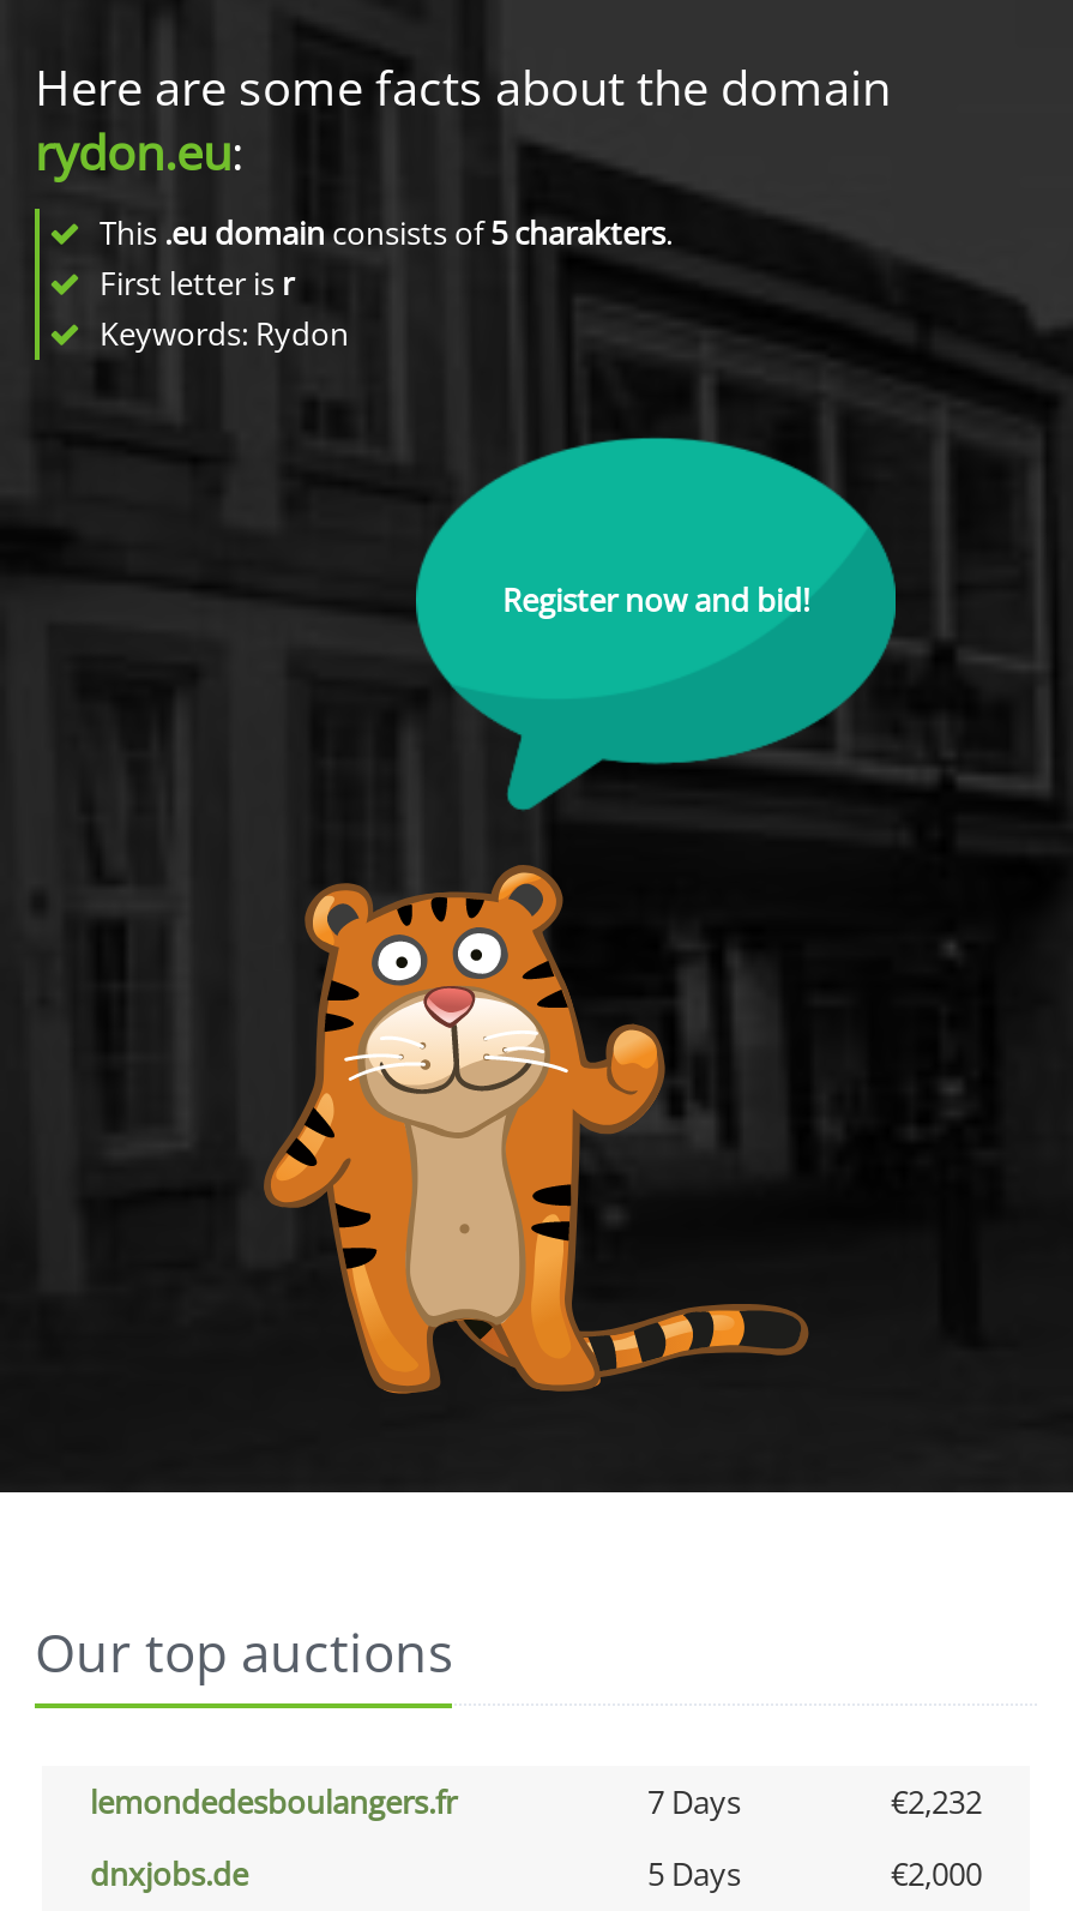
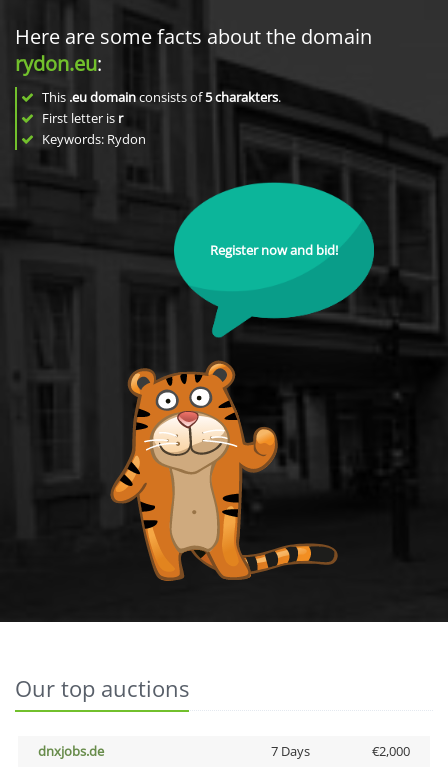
[90,1780,982,1823] lemondedesboulangers.fr | 7 Days | €2,232 -> none
[647,1852,741,1895] 5 Days -> [270,742,309,760] 7 Days

